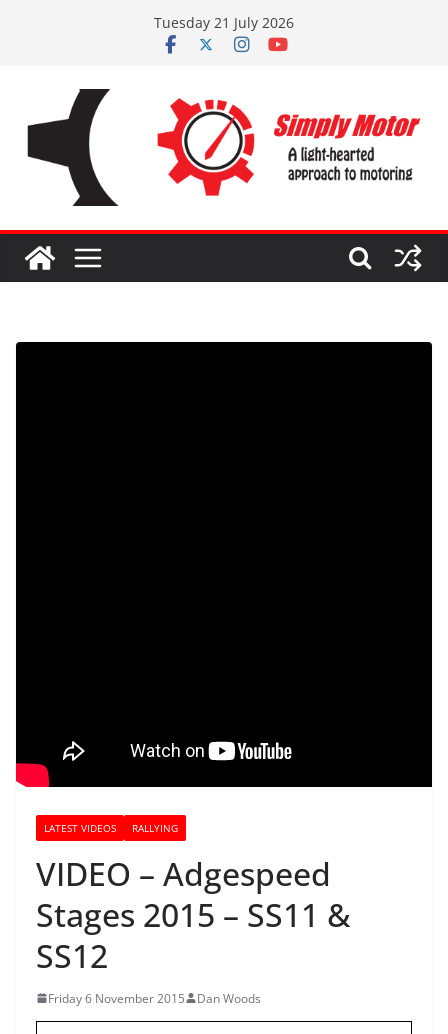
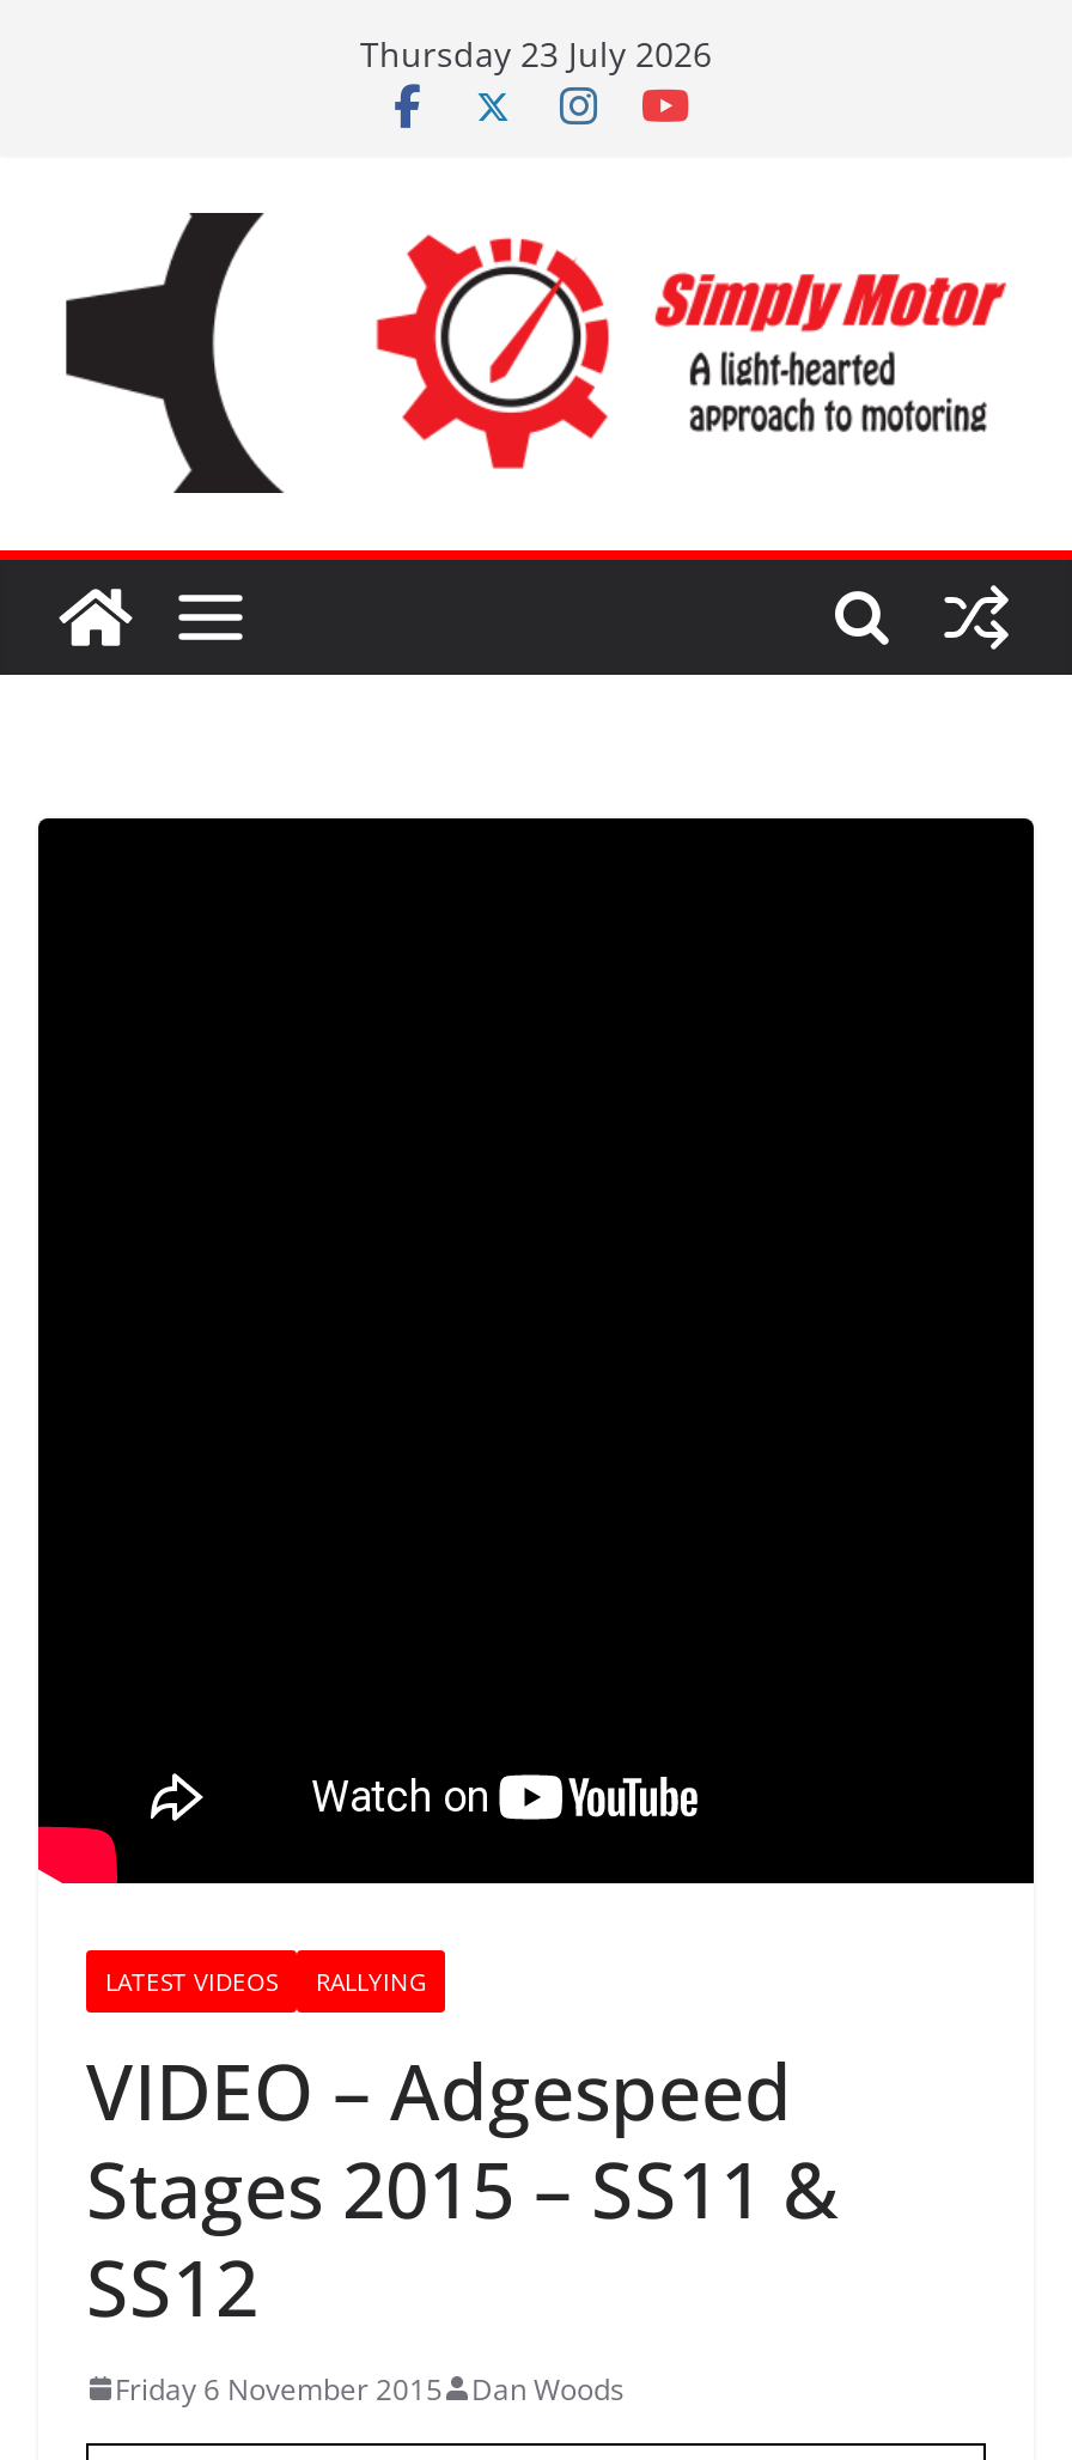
[154,13,294,32] Tuesday 21 July 2026 -> [360,31,712,77] Thursday 23 July 2026

